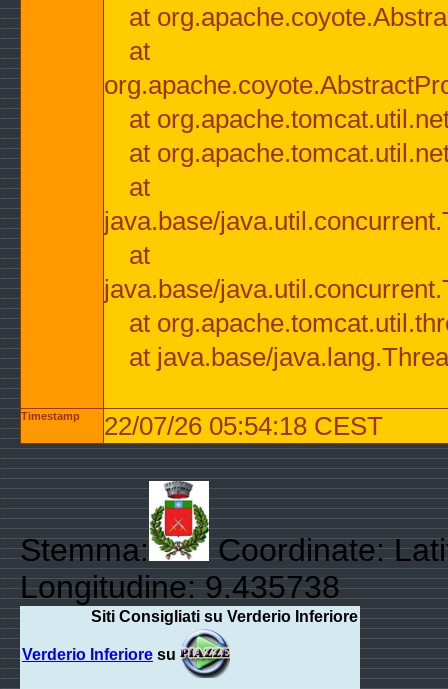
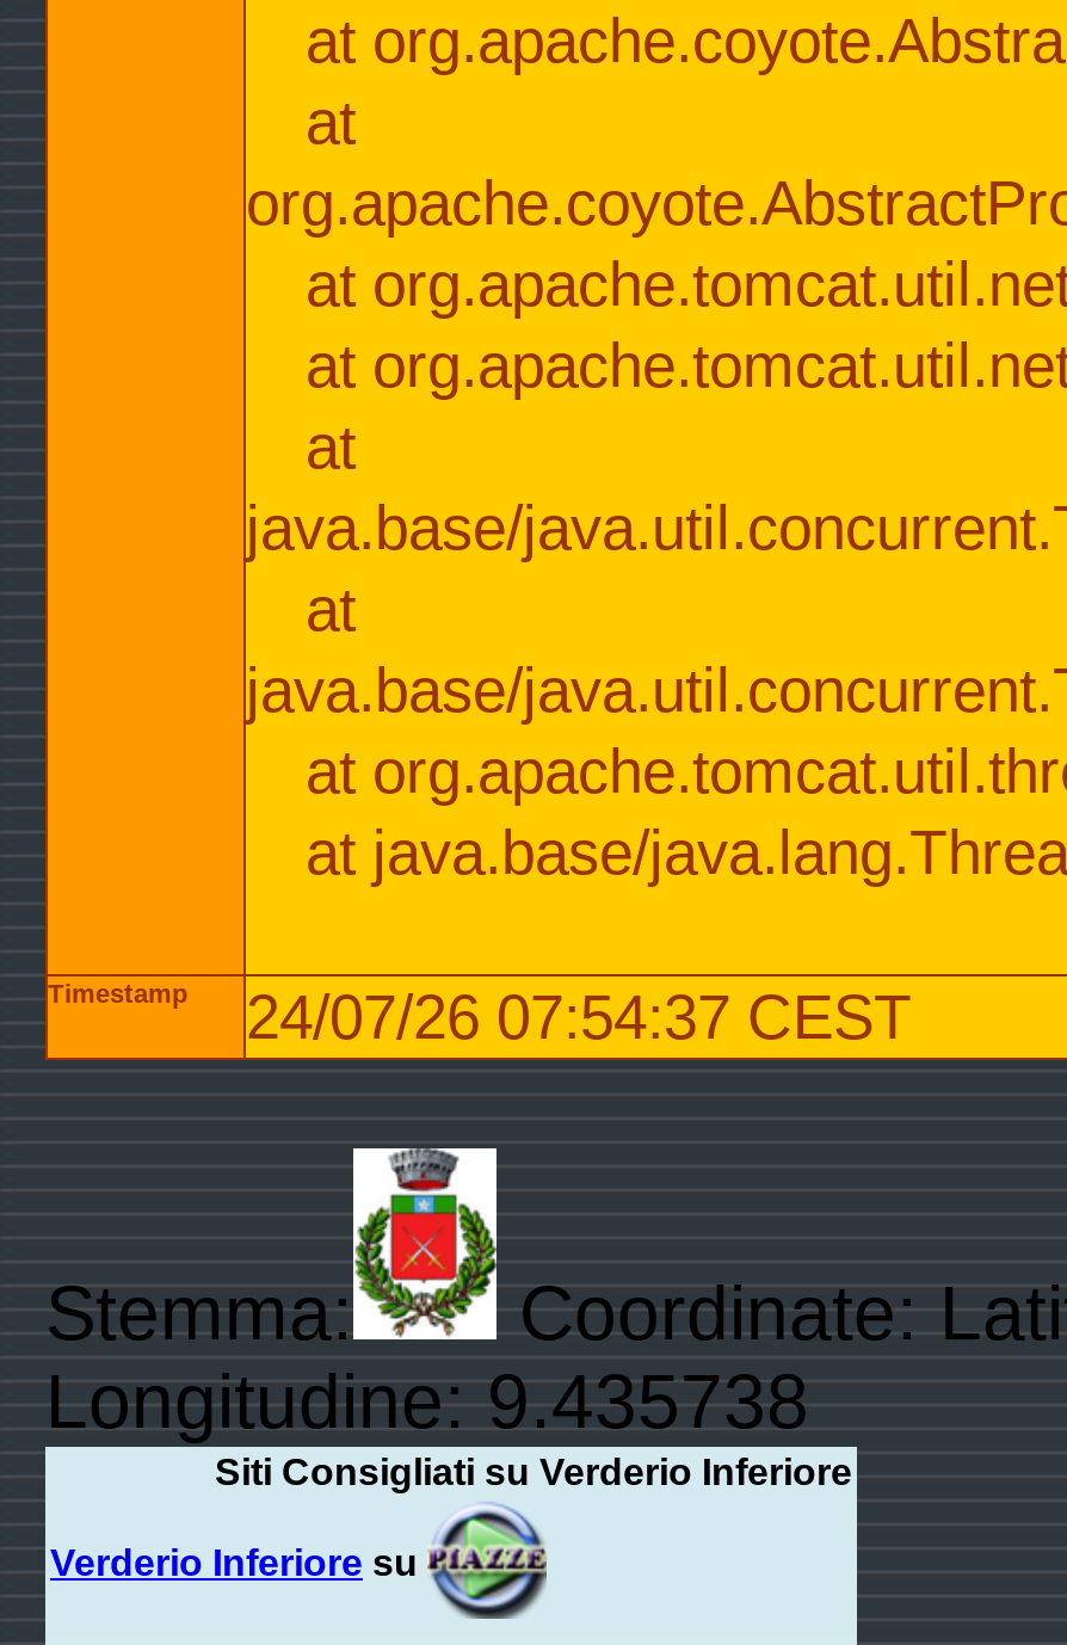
[21,410,383,440] Timestamp 22/07/26 05:54:18 CEST -> [48,979,912,1051] Timestamp 24/07/26 07:54:37 CEST

